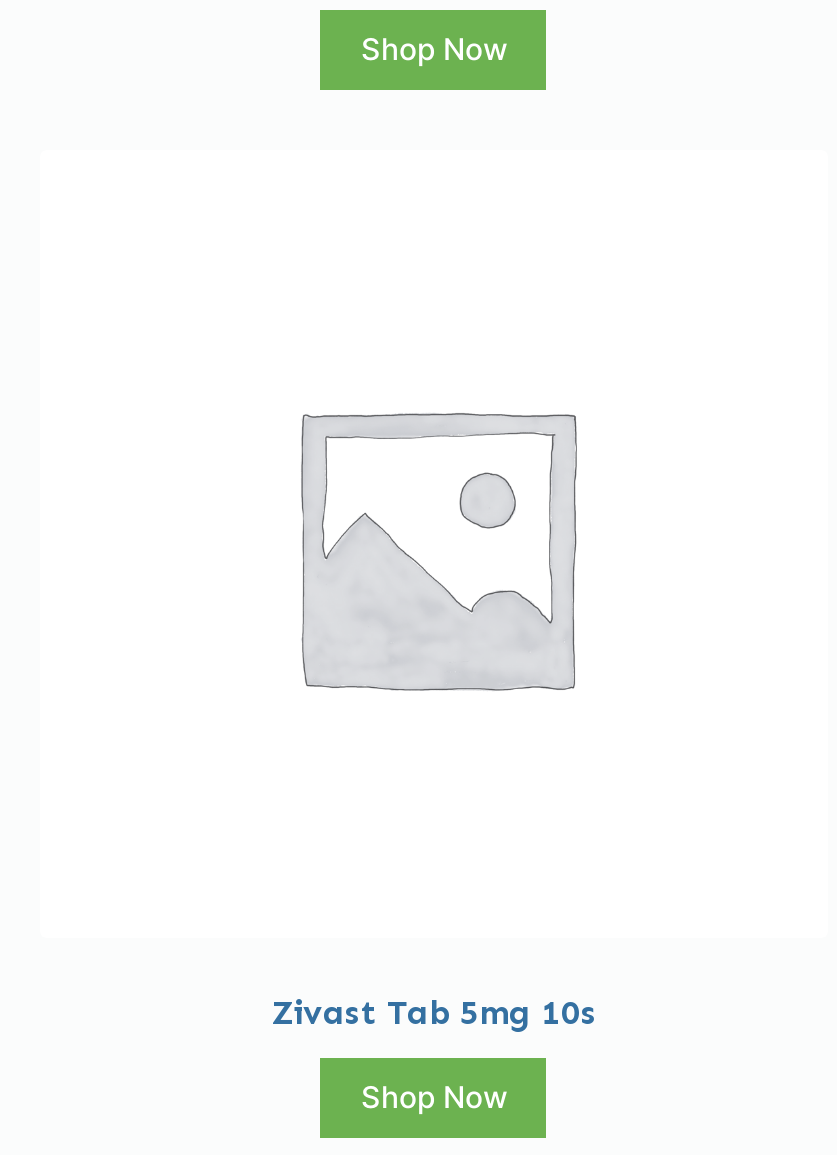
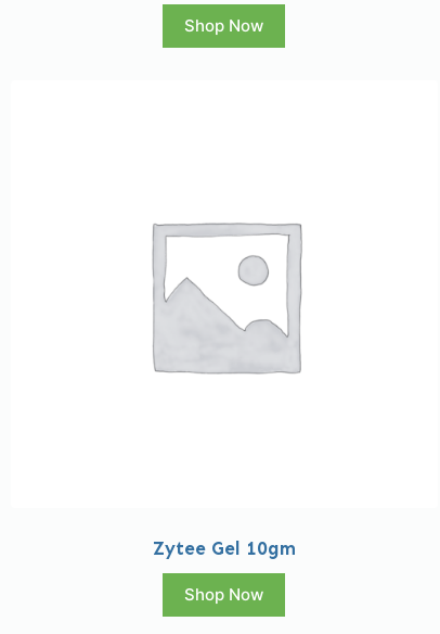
[271,993,597,1033] Zivast Tab 5mg 10s -> [153,538,296,559] Zytee Gel 10gm

